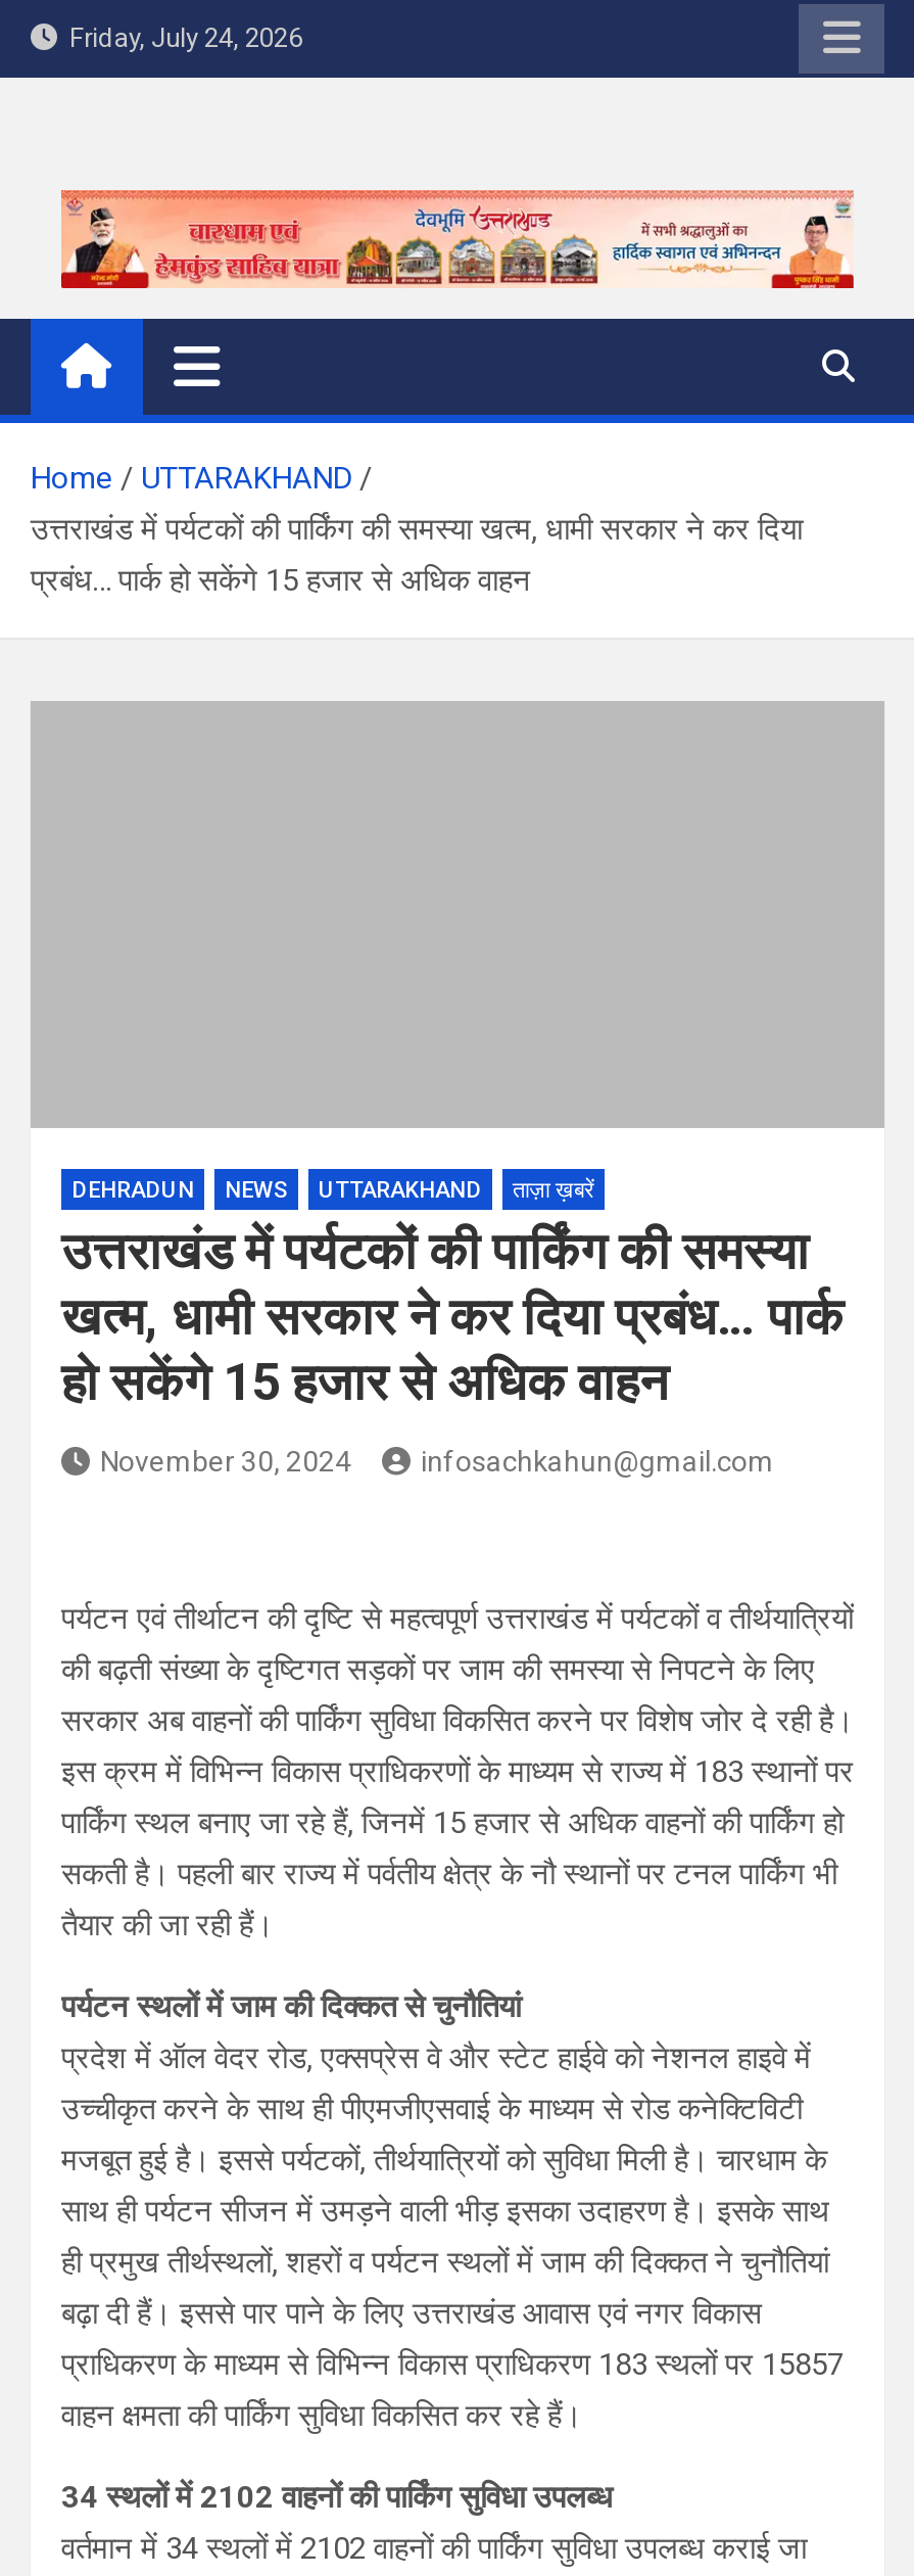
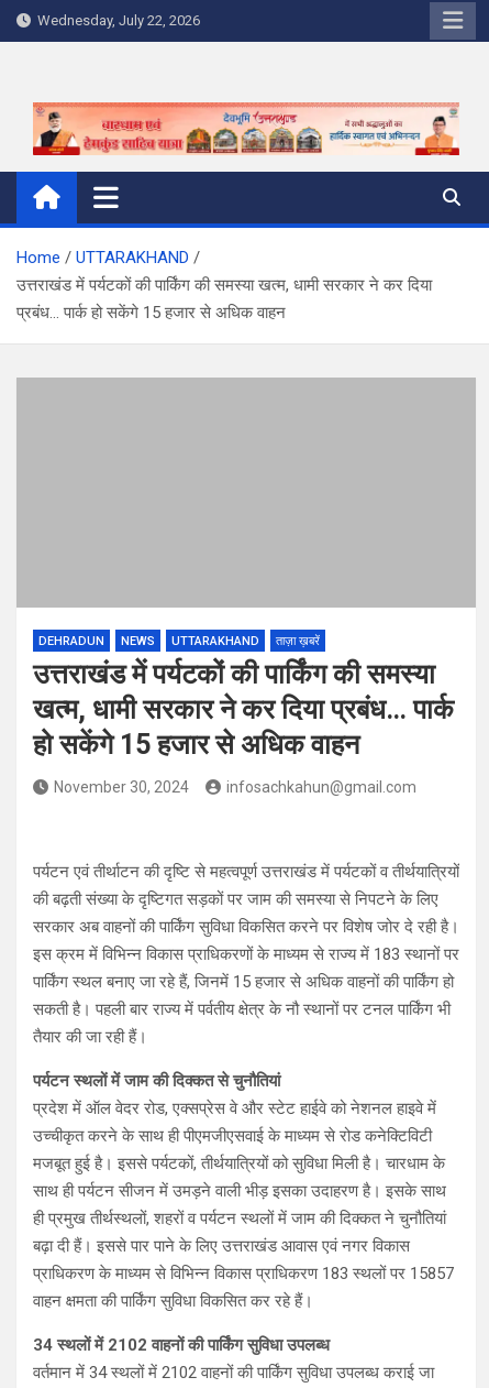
[57,22,302,53] Friday, July 24, 2026 -> [31,12,200,29] Wednesday, July 22, 2026

